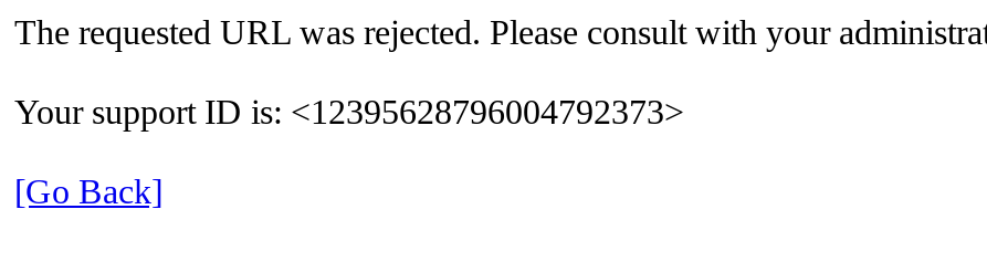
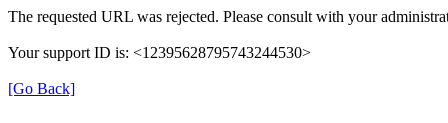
[14,93,684,130] Your support ID is: <12395628796004792373> -> [8,44,311,61] Your support ID is: <12395628795743244530>

